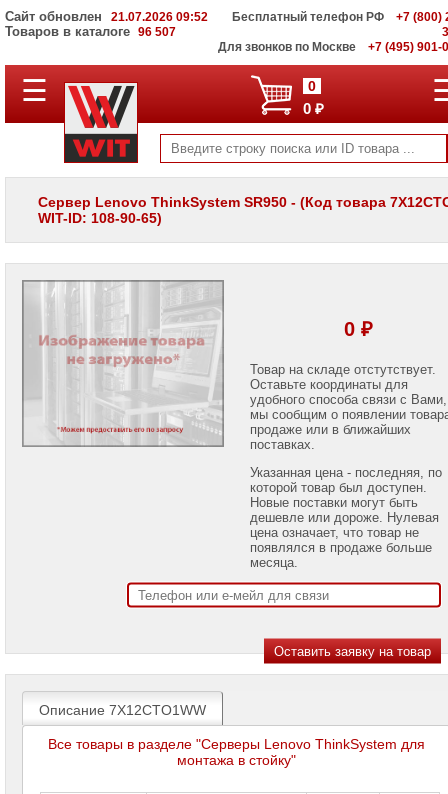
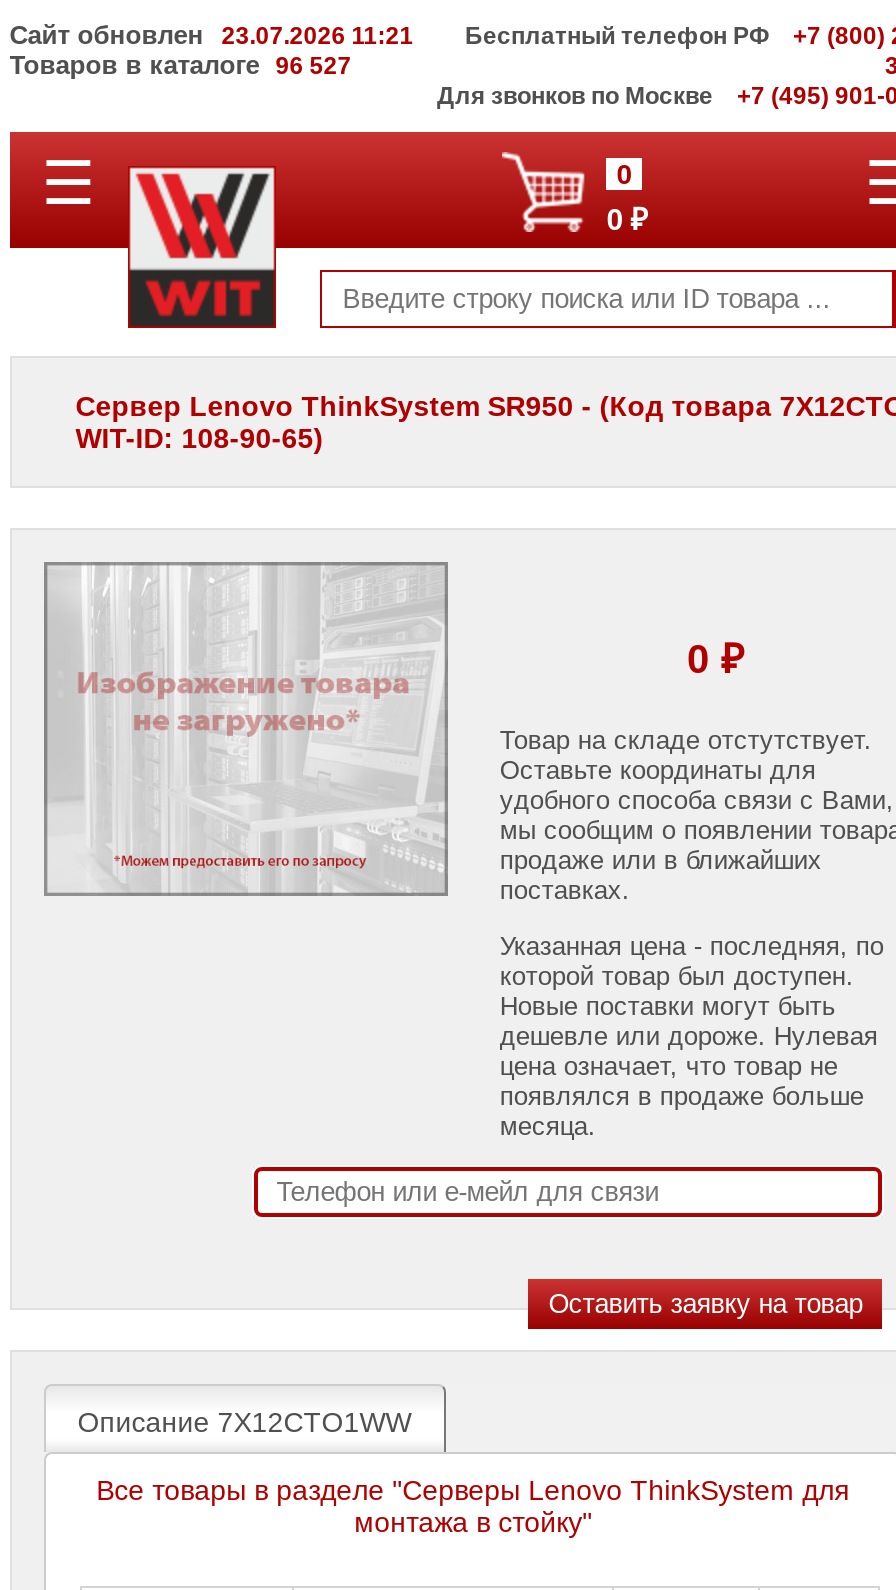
[5,9,208,24] Сайт обновлен 21.07.2026 09:52 -> [10,20,414,50] Сайт обновлен 23.07.2026 11:21
[5,24,176,39] Товаров в каталоге 96 507 -> [10,50,352,80] Товаров в каталоге 96 527

